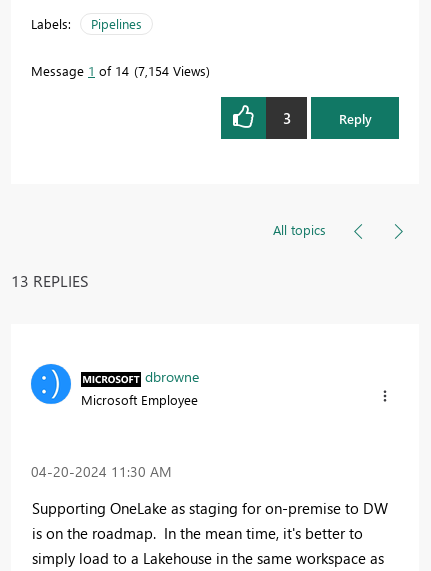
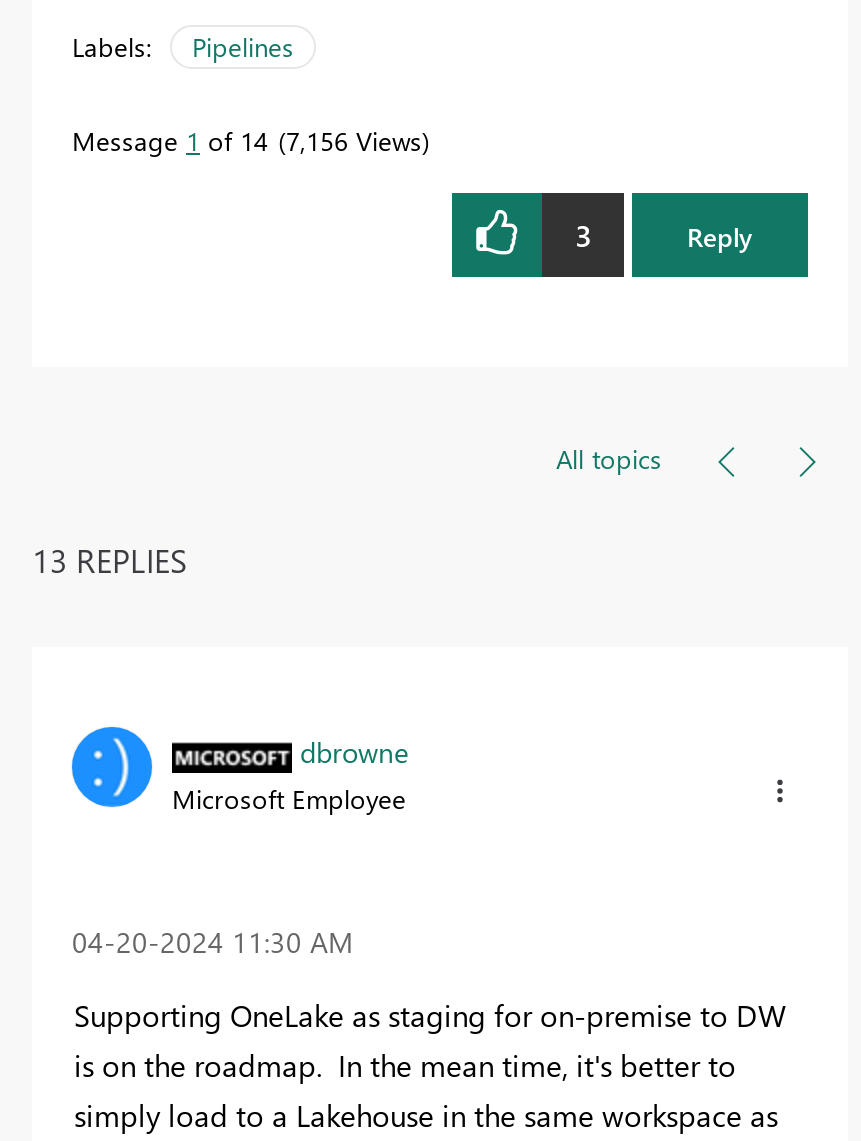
[31,62,206,79] Message 1 of 14 7,154 Views -> [72,123,422,157] Message 1 of 14 7,156 Views

